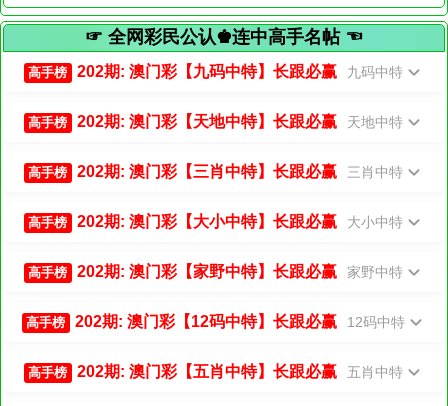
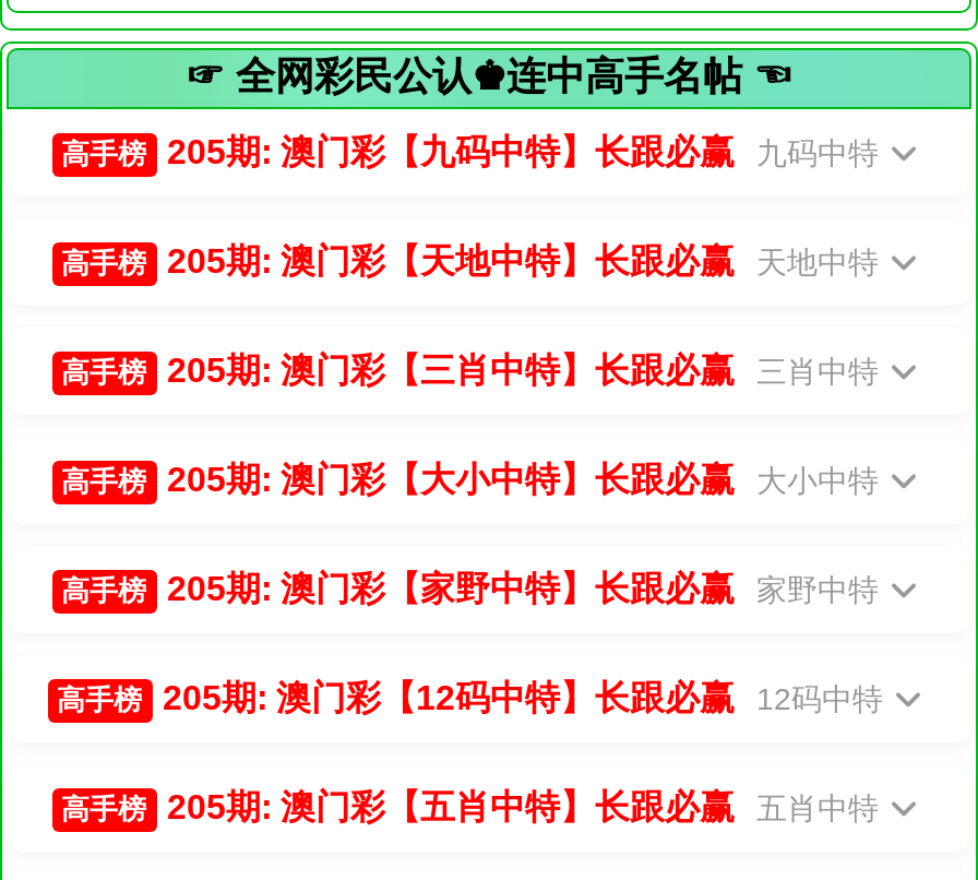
[76,63,336,80] 202期: 澳门彩【九码中特】长跟必赢 -> [167,132,735,169] 205期: 澳门彩【九码中特】长跟必赢
[76,113,336,130] 202期: 澳门彩【天地中特】长跟必赢 -> [167,241,735,278] 205期: 澳门彩【天地中特】长跟必赢
[76,163,336,180] 202期: 澳门彩【三肖中特】长跟必赢 -> [167,350,735,387] 205期: 澳门彩【三肖中特】长跟必赢
[76,213,336,230] 202期: 澳门彩【大小中特】长跟必赢 -> [167,459,735,496] 205期: 澳门彩【大小中特】长跟必赢
[76,263,336,280] 202期: 澳门彩【家野中特】长跟必赢 -> [167,568,735,606] 205期: 澳门彩【家野中特】长跟必赢
[74,313,336,330] 202期: 澳门彩【12码中特】长跟必赢 -> [163,678,735,715] 205期: 澳门彩【12码中特】长跟必赢
[76,363,336,380] 202期: 澳门彩【五肖中特】长跟必赢 -> [167,787,735,824] 205期: 澳门彩【五肖中特】长跟必赢

